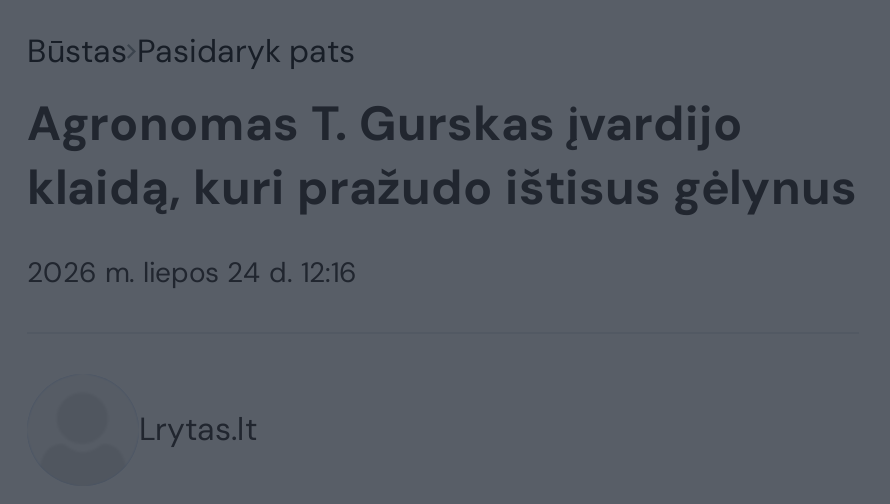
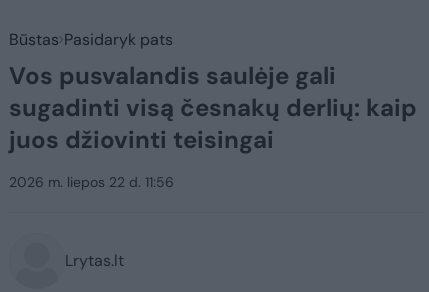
[27,92,857,218] Agronomas T. Gurskas įvardijo | klaidą, kuri pražudo ištisus gėlynus -> [9,60,417,155] Vos pusvalandis saulėje gali | sugadinti visą česnakų derlių: kaip | juos džiovinti teisingai
[27,254,357,290] 2026 m. liepos 24 d. 12:16 -> [9,173,174,191] 2026 m. liepos 22 d. 11:56

